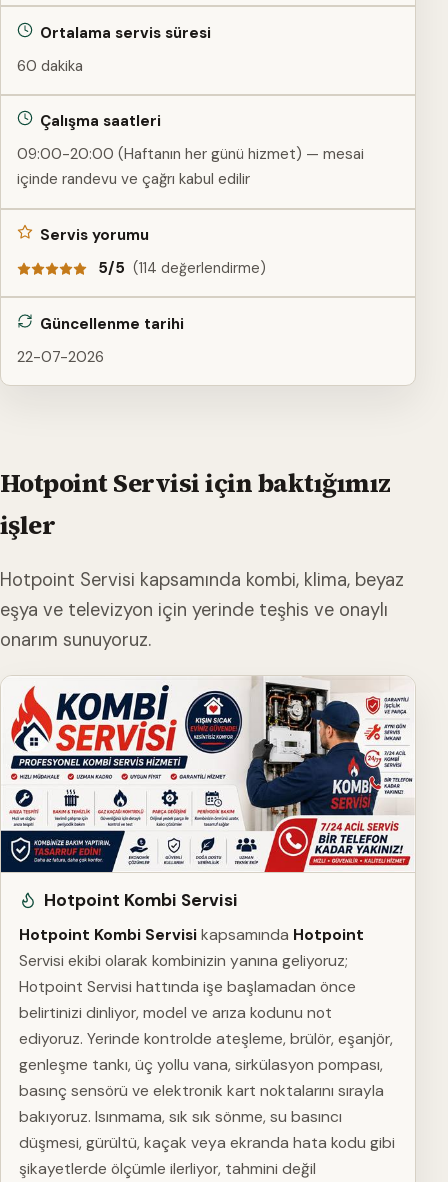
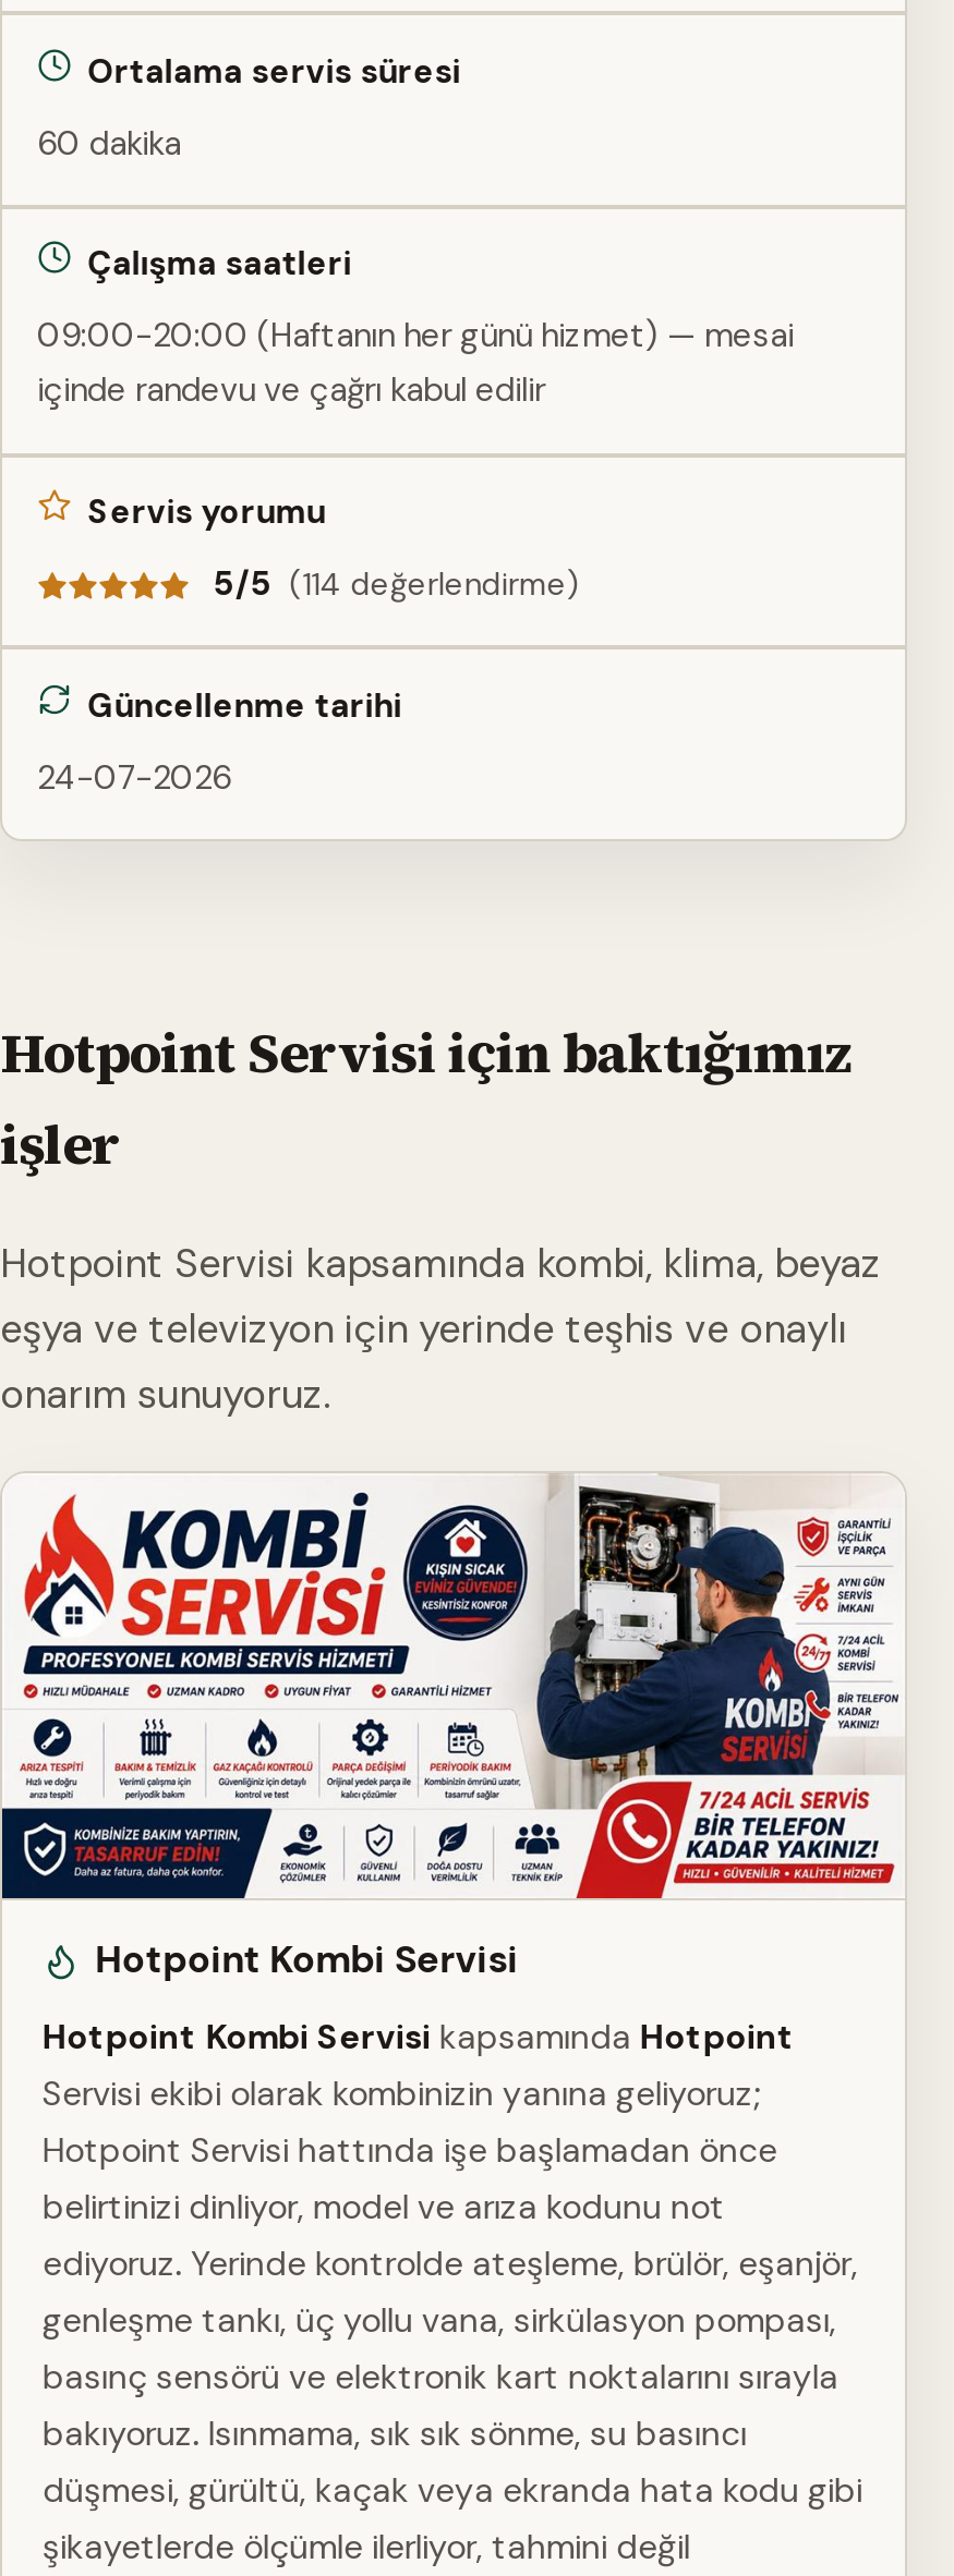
[17,347,104,367] 22-07-2026 -> [37,756,231,800] 24-07-2026

